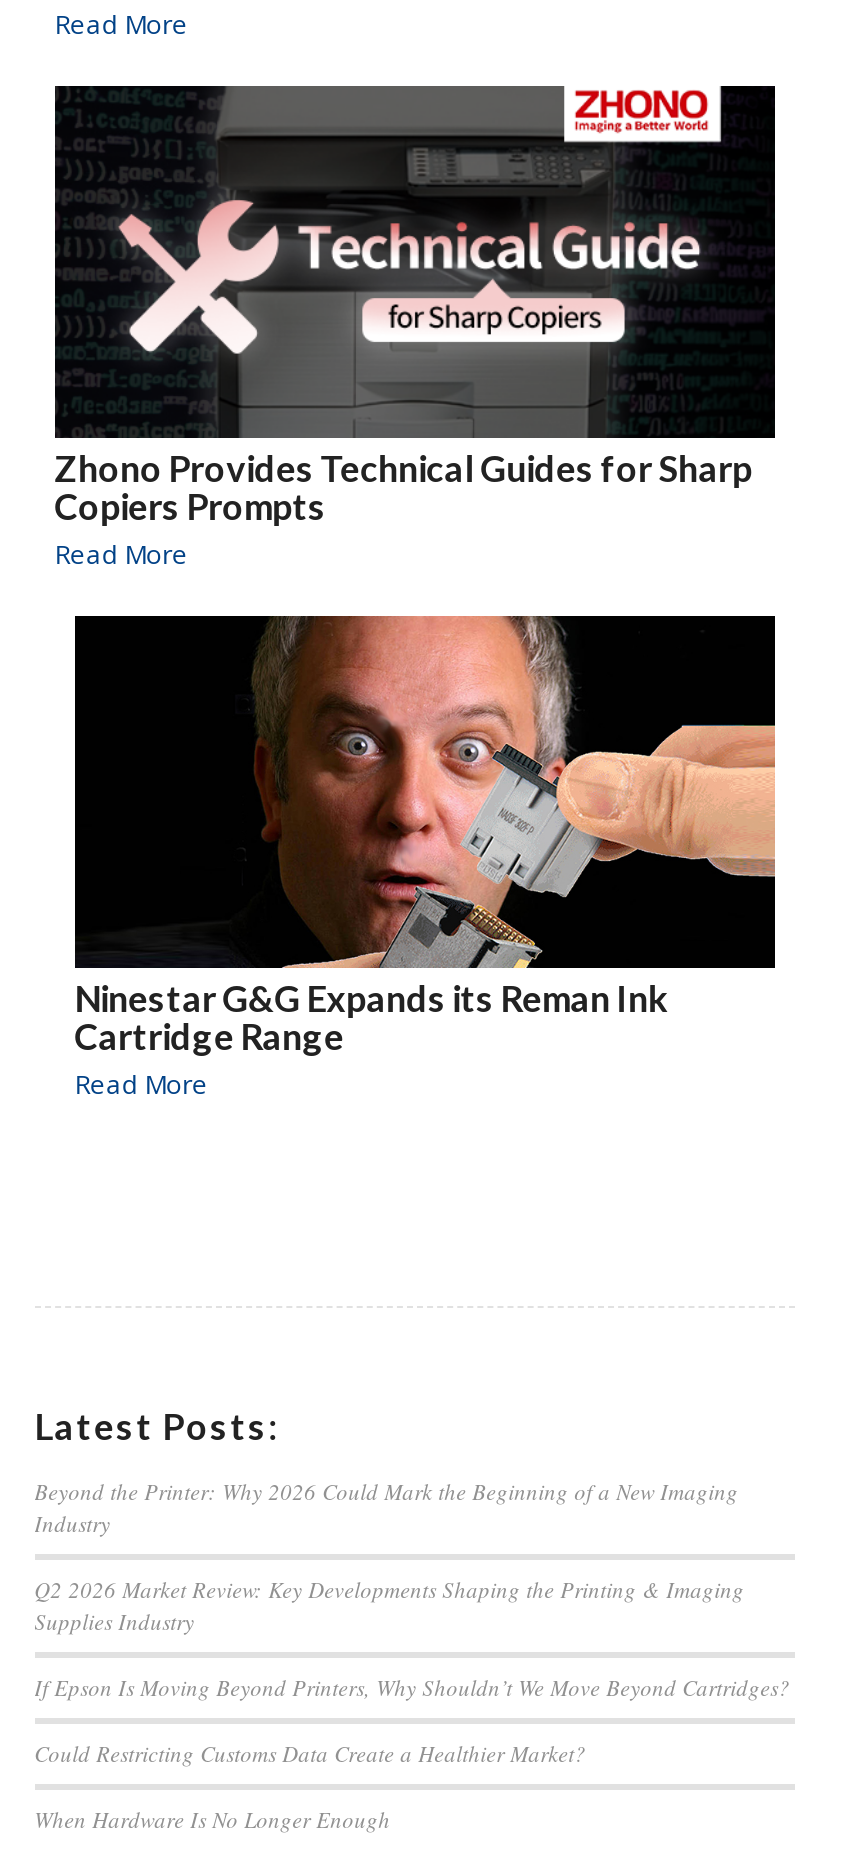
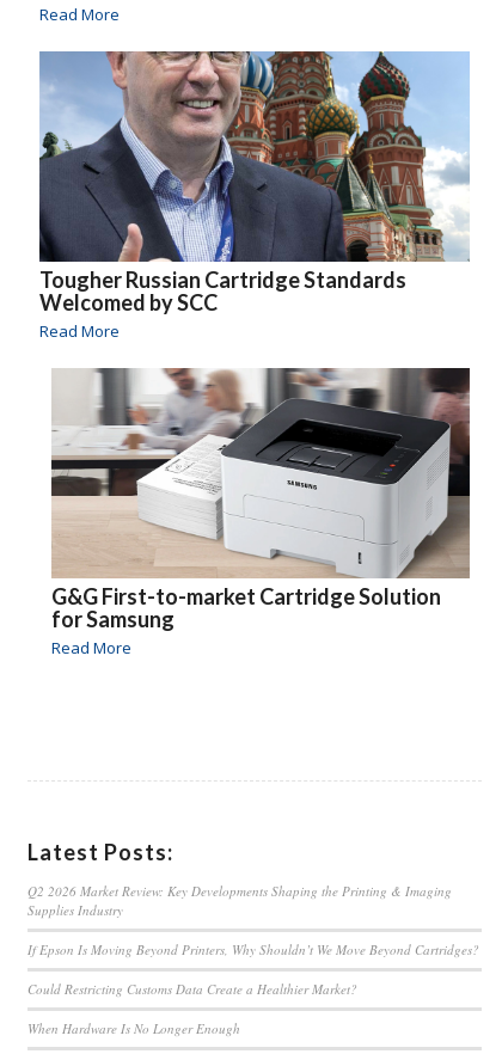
[53,84,777,528] [image] | Zhono Provides Technical Guides for Sharp | Copiers Prompts -> [39,50,470,316] [image] | Tougher Russian Cartridge Standards | Welcomed by SCC
[73,614,777,1058] [image] | Ninestar G&G Expands its Reman Ink | Cartridge Range -> [50,367,471,632] [image] | G&G First-to-market Cartridge Solution | for Samsung
[34,1476,738,1538] Beyond the Printer: Why 2026 Could Mark the Beginning of a New Imaging | Industry -> none

